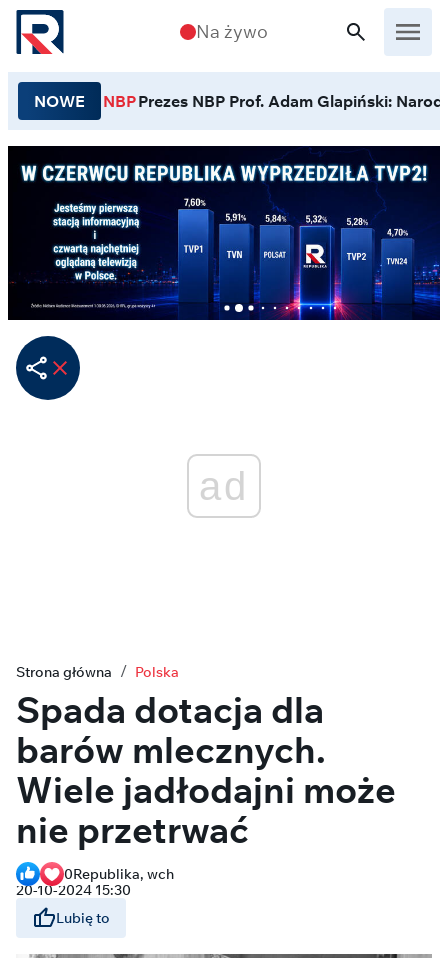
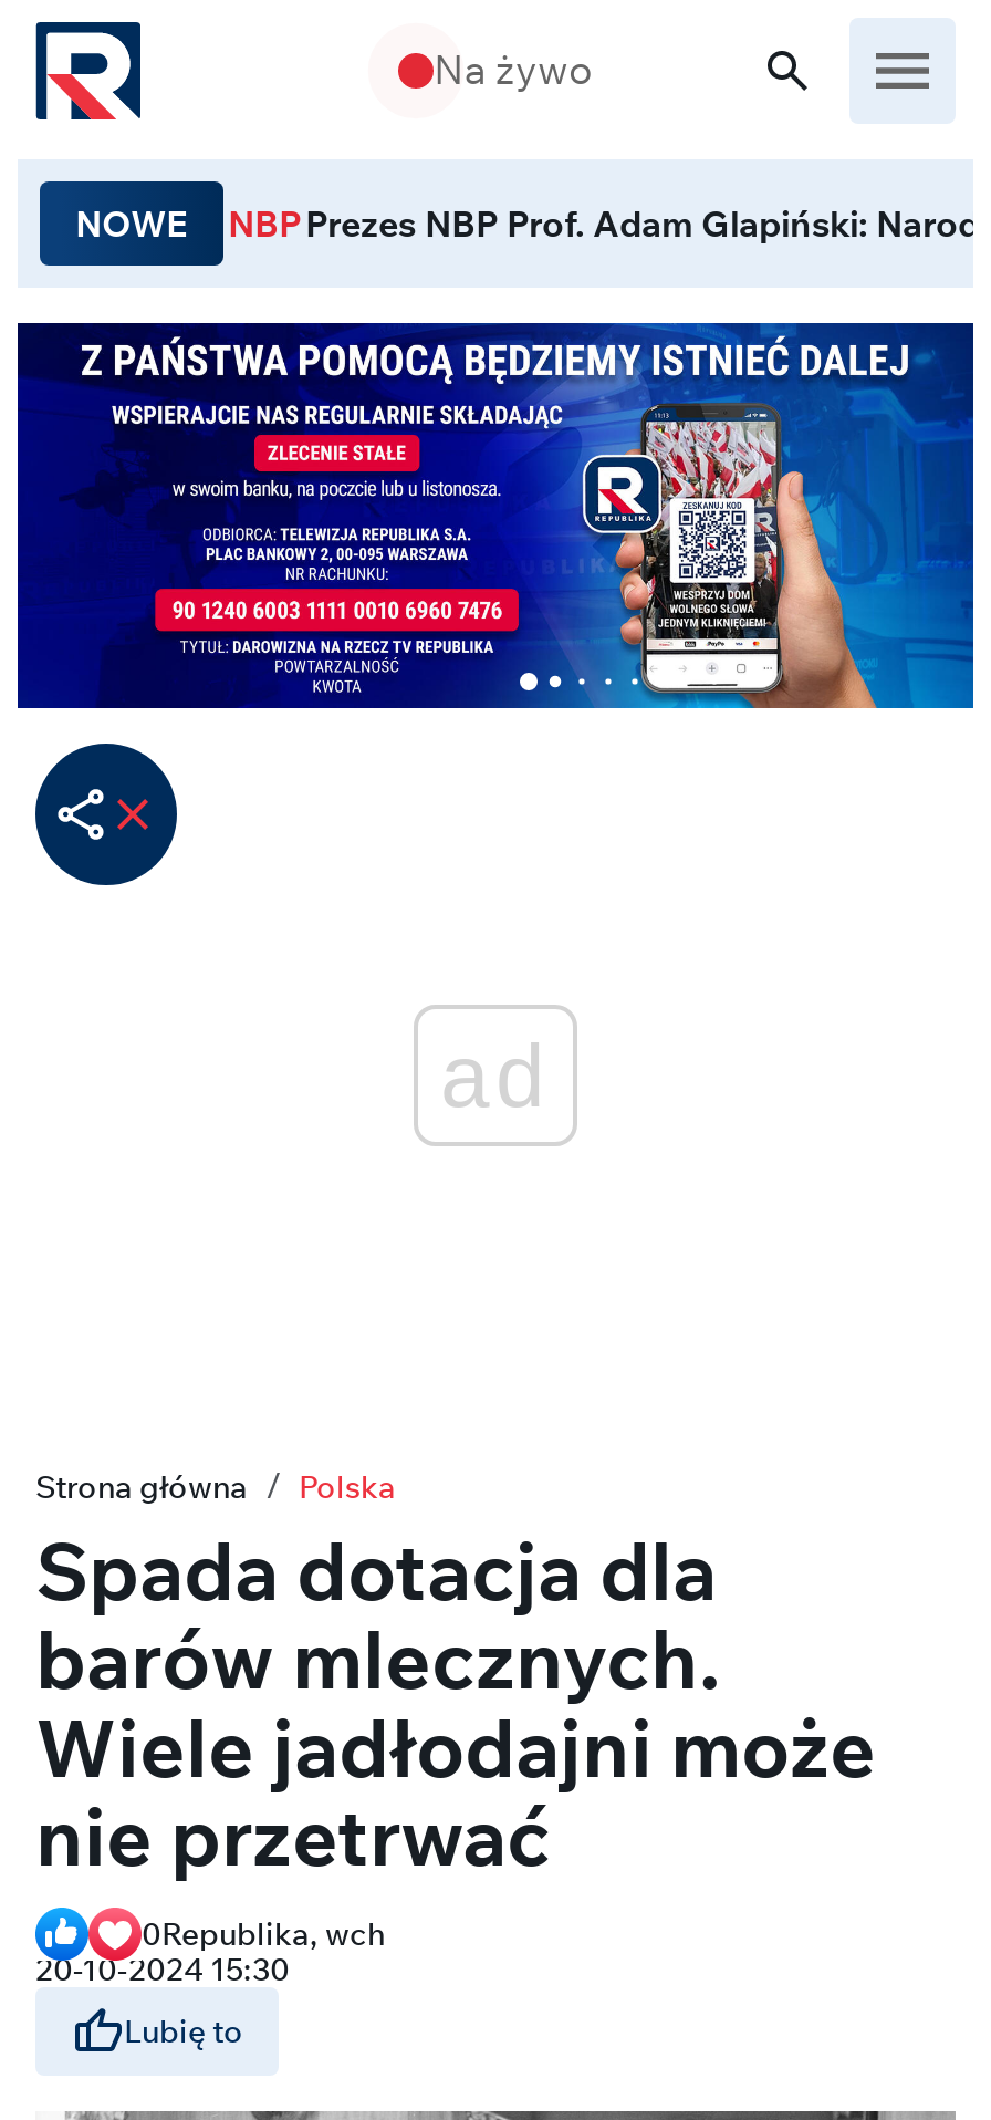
[7,145,441,321] [image] -> [15,321,976,710] [image]

